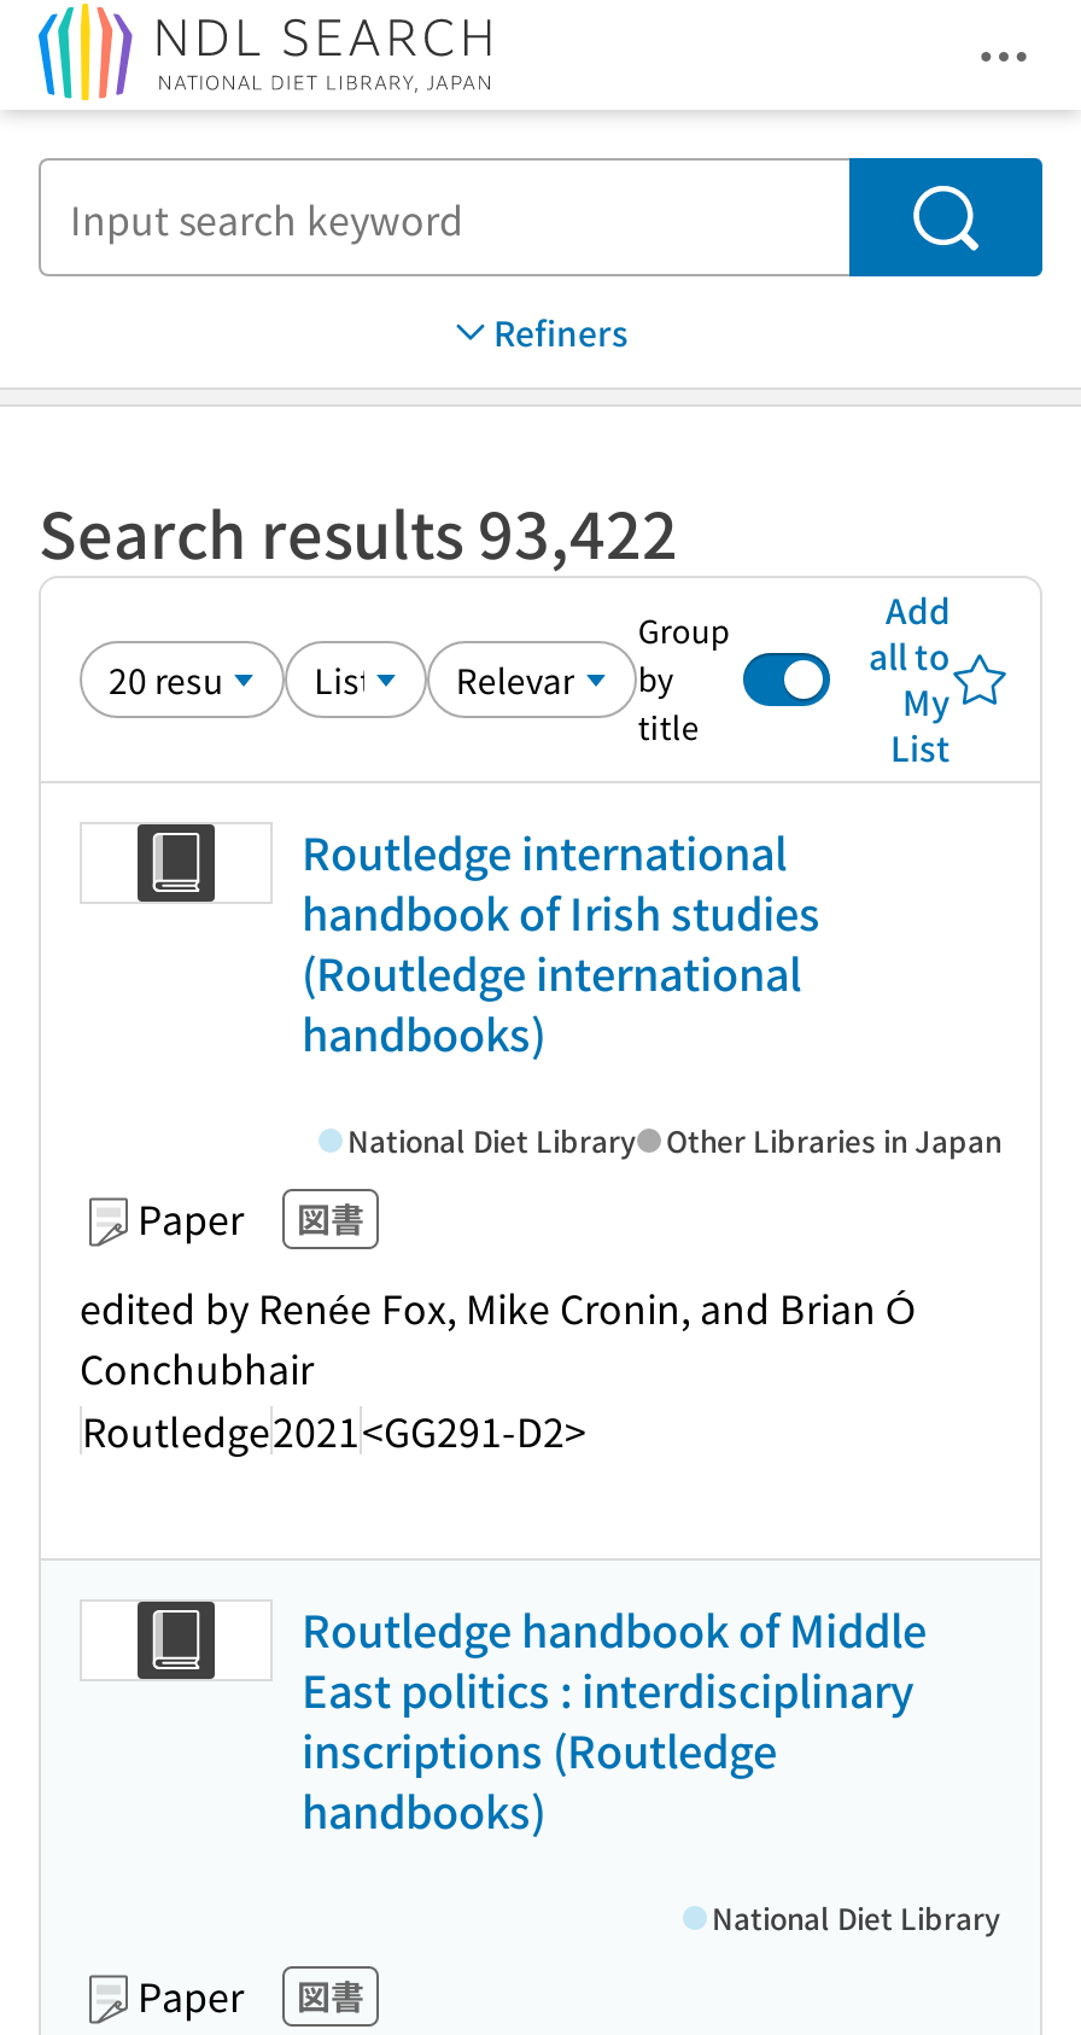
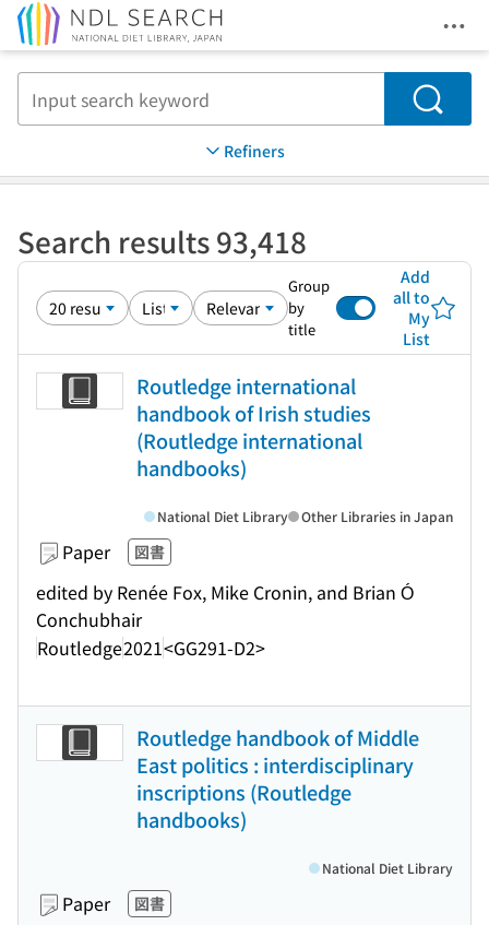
[39,486,678,576] Search results 93,422 -> [17,221,307,261] Search results 93,418

